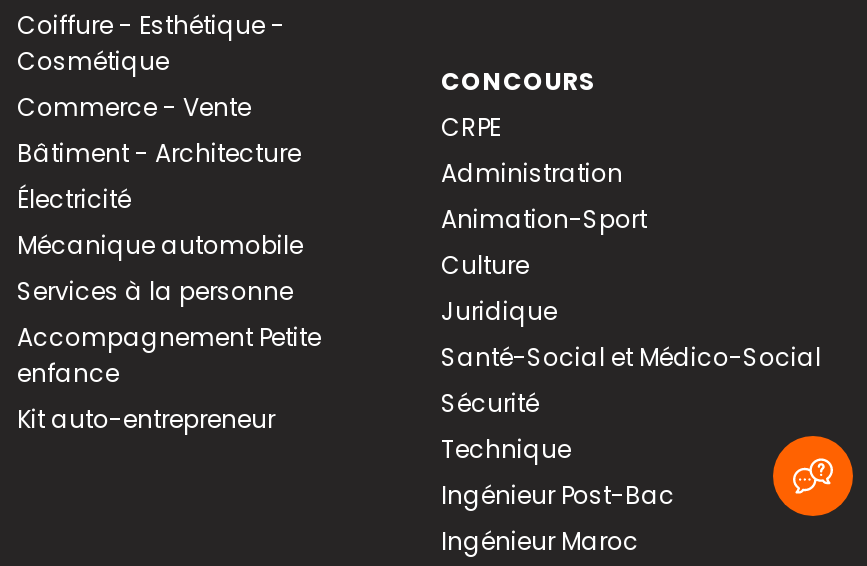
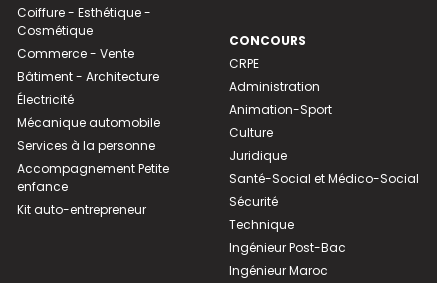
[771,434,855,518] [image] -> none

